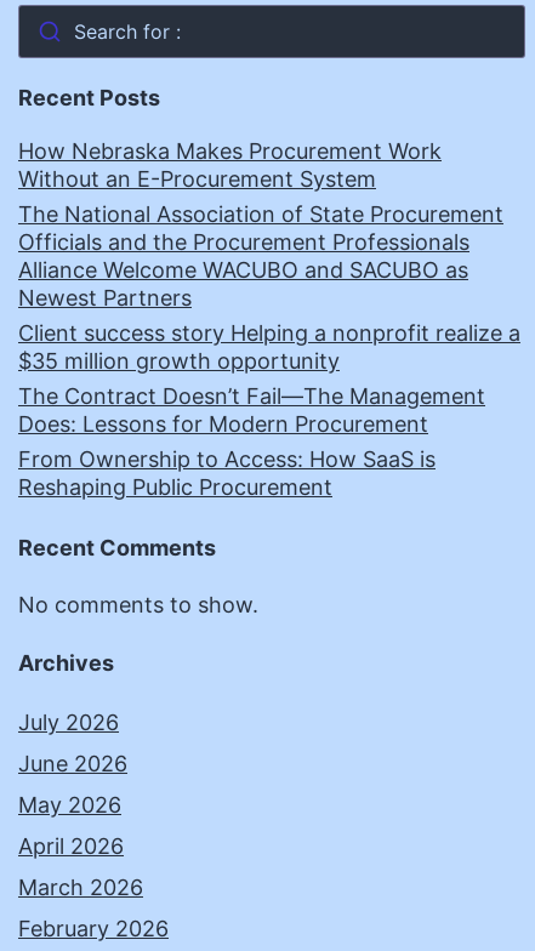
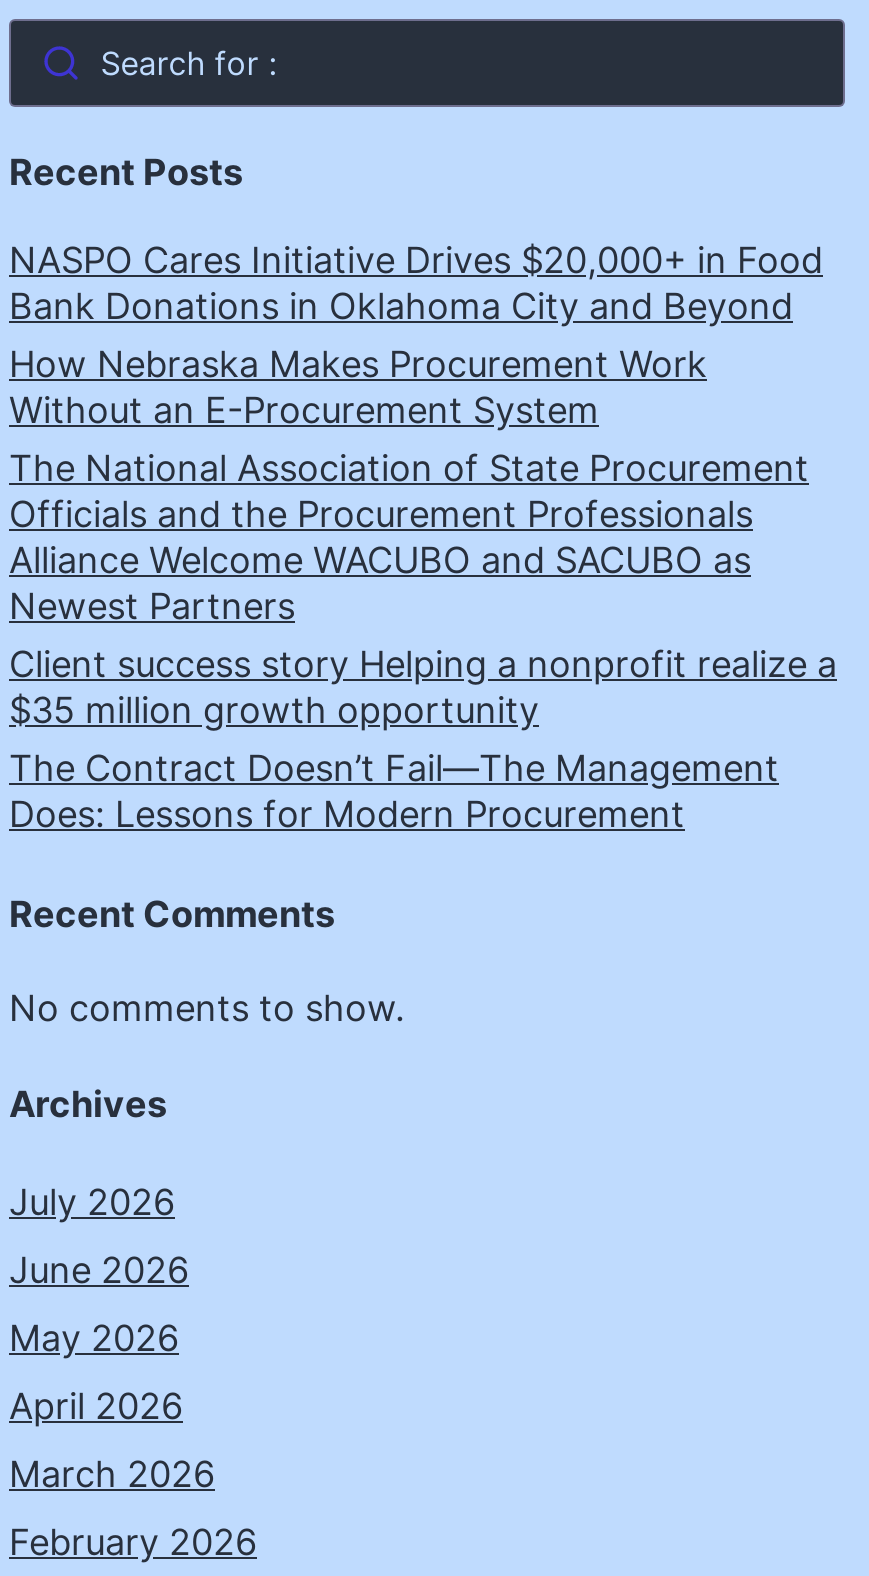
none -> [9,239,823,327] NASPO Cares Initiative Drives $20,000+ in Food | Bank Donations in Oklahoma City and Beyond
moved [18,138,520,437] -> [9,343,837,835]: How Nebraska Makes Procurement Work | Without an E-Procurement System | The National Association of State Procurement | ... | The Contract Doesn’t Fail—The Management | Does: Lessons for Modern Procurement
[18,447,436,500] From Ownership to Access: How SaaS is | Reshaping Public Procurement -> none

